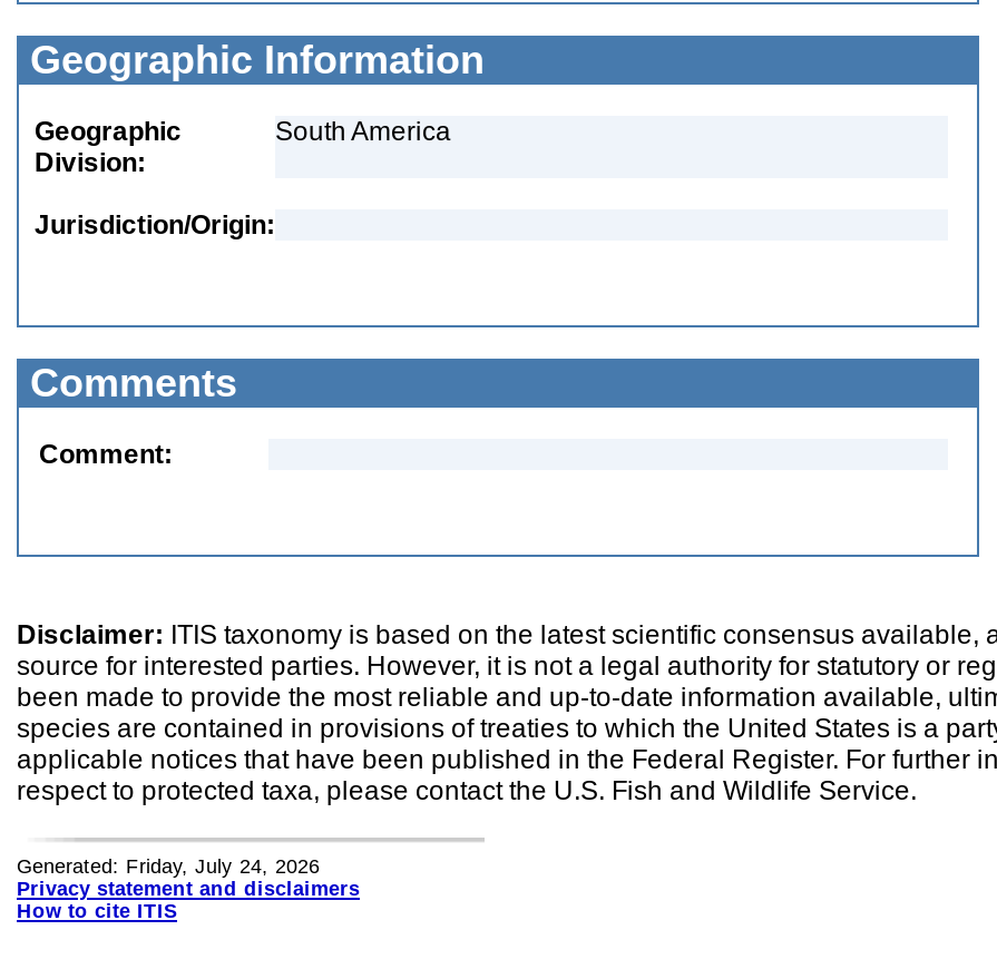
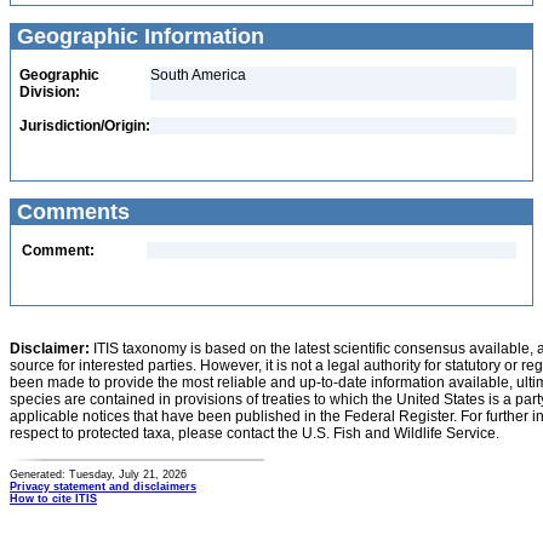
[17,855,320,878] Generated: Friday, July 24, 2026 -> [10,468,187,481] Generated: Tuesday, July 21, 2026

